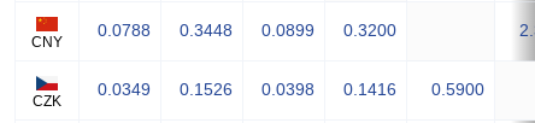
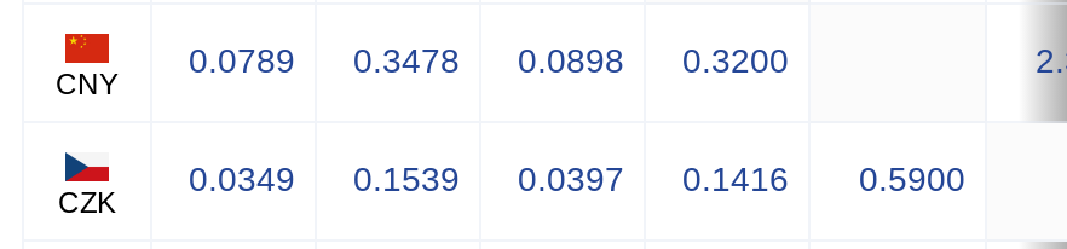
[98,21,151,40] 0.0788 -> [189,42,295,80] 0.0789
[180,21,233,40] 0.3448 -> [353,42,460,80] 0.3478
[261,21,314,40] 0.0899 -> [518,42,624,80] 0.0898
[180,80,233,99] 0.1526 -> [353,160,460,199] 0.1539
[261,80,314,99] 0.0398 -> [518,160,624,199] 0.0397

